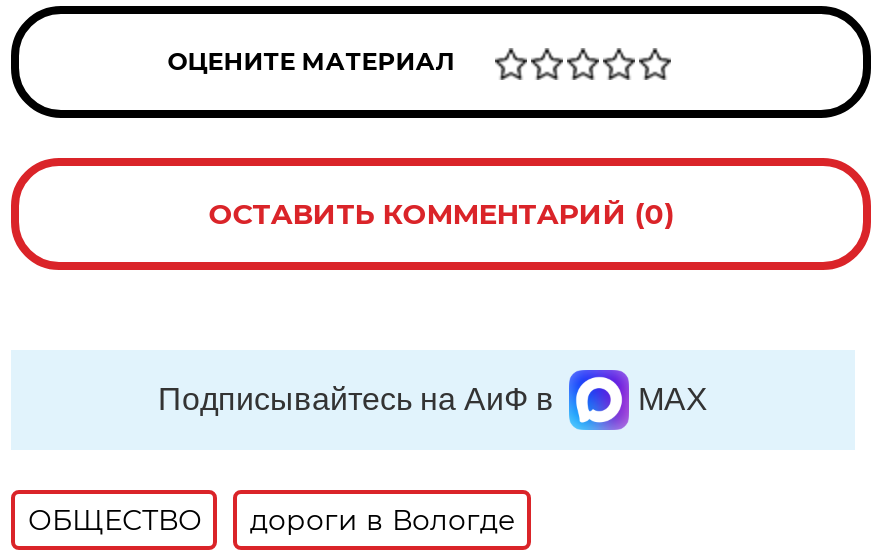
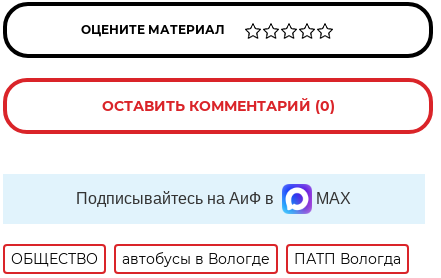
[250,502,516,538] дороги в Вологде -> [122,250,401,268] автобусы в Вологде | ПАТП Вологда

